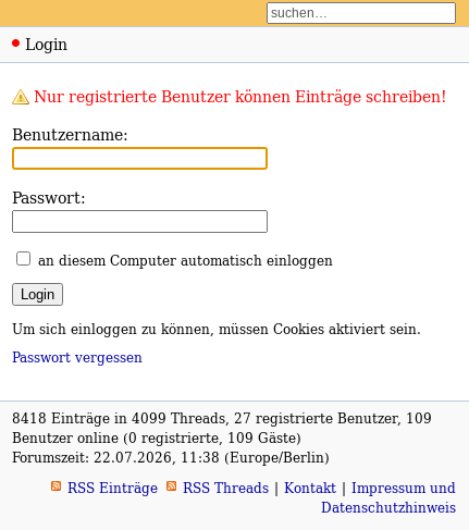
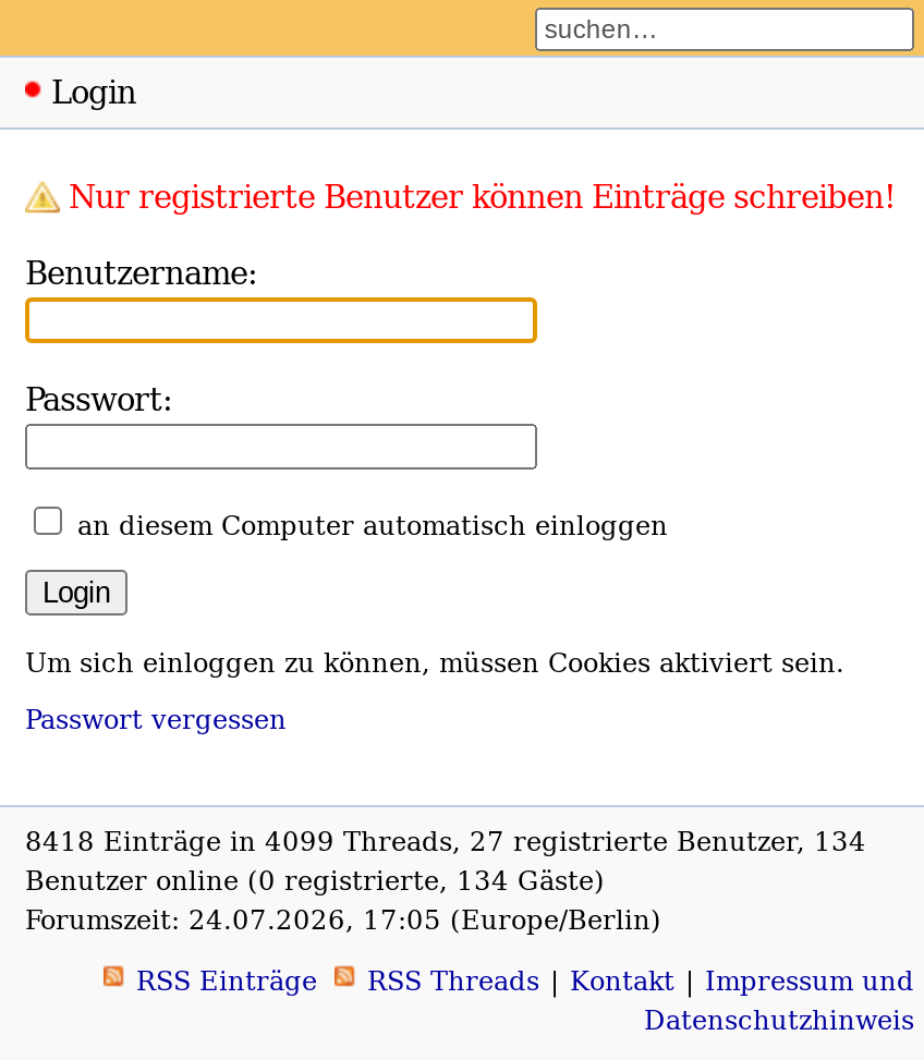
[12,409,432,428] 8418 Einträge in 4099 Threads, 27 registrierte Benutzer, 109 -> [25,822,866,859] 8418 Einträge in 4099 Threads, 27 registrierte Benutzer, 134
[12,429,301,447] Benutzer online (0 registrierte, 109 Gäste) -> [25,862,605,899] Benutzer online (0 registrierte, 134 Gäste)
[12,448,330,467] Forumszeit: 22.07.2026, 11:38 (Europe/Berlin) -> [25,901,661,938] Forumszeit: 24.07.2026, 17:05 (Europe/Berlin)

